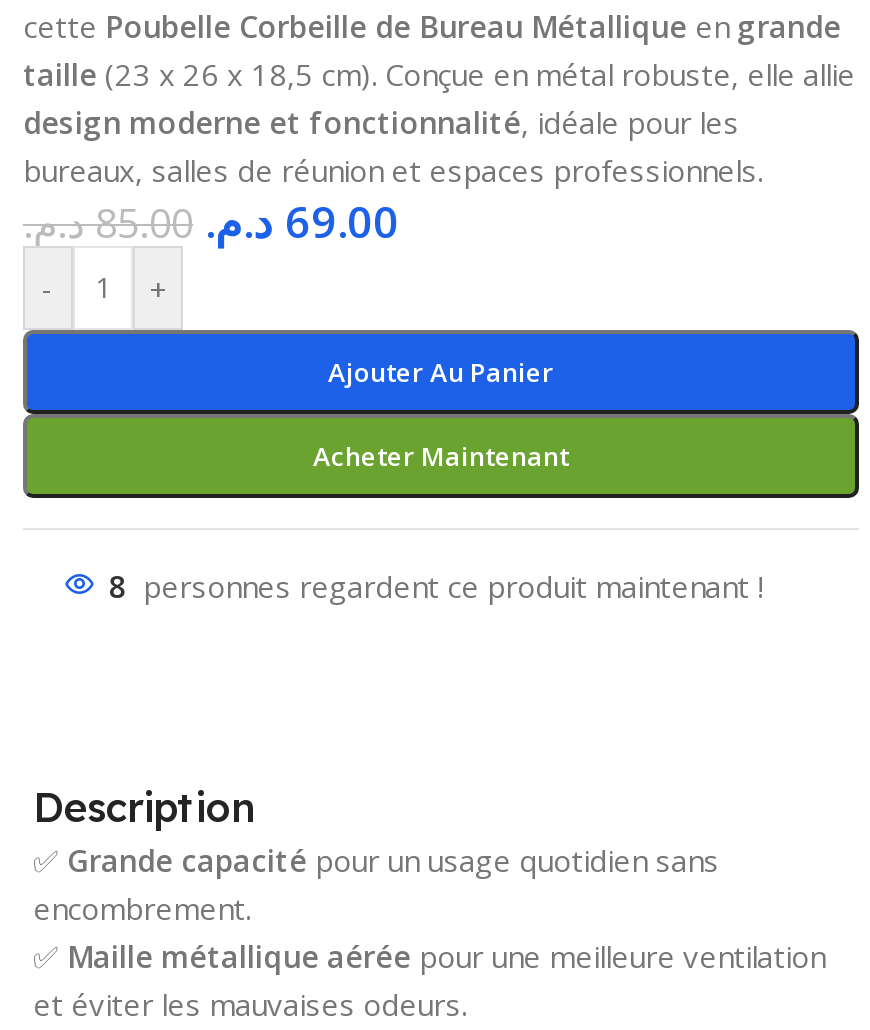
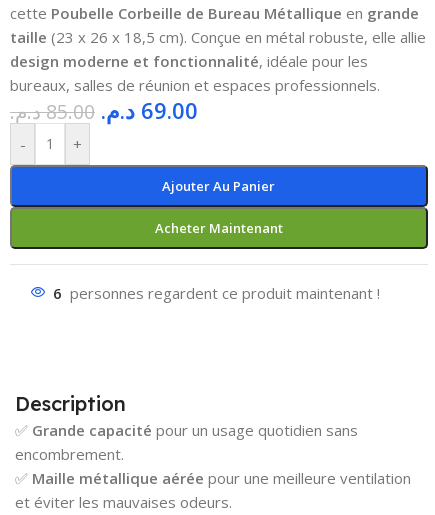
[109,567,763,607] 8 personnes regardent ce produit maintenant ! -> [53,283,380,303] 6 personnes regardent ce produit maintenant !

